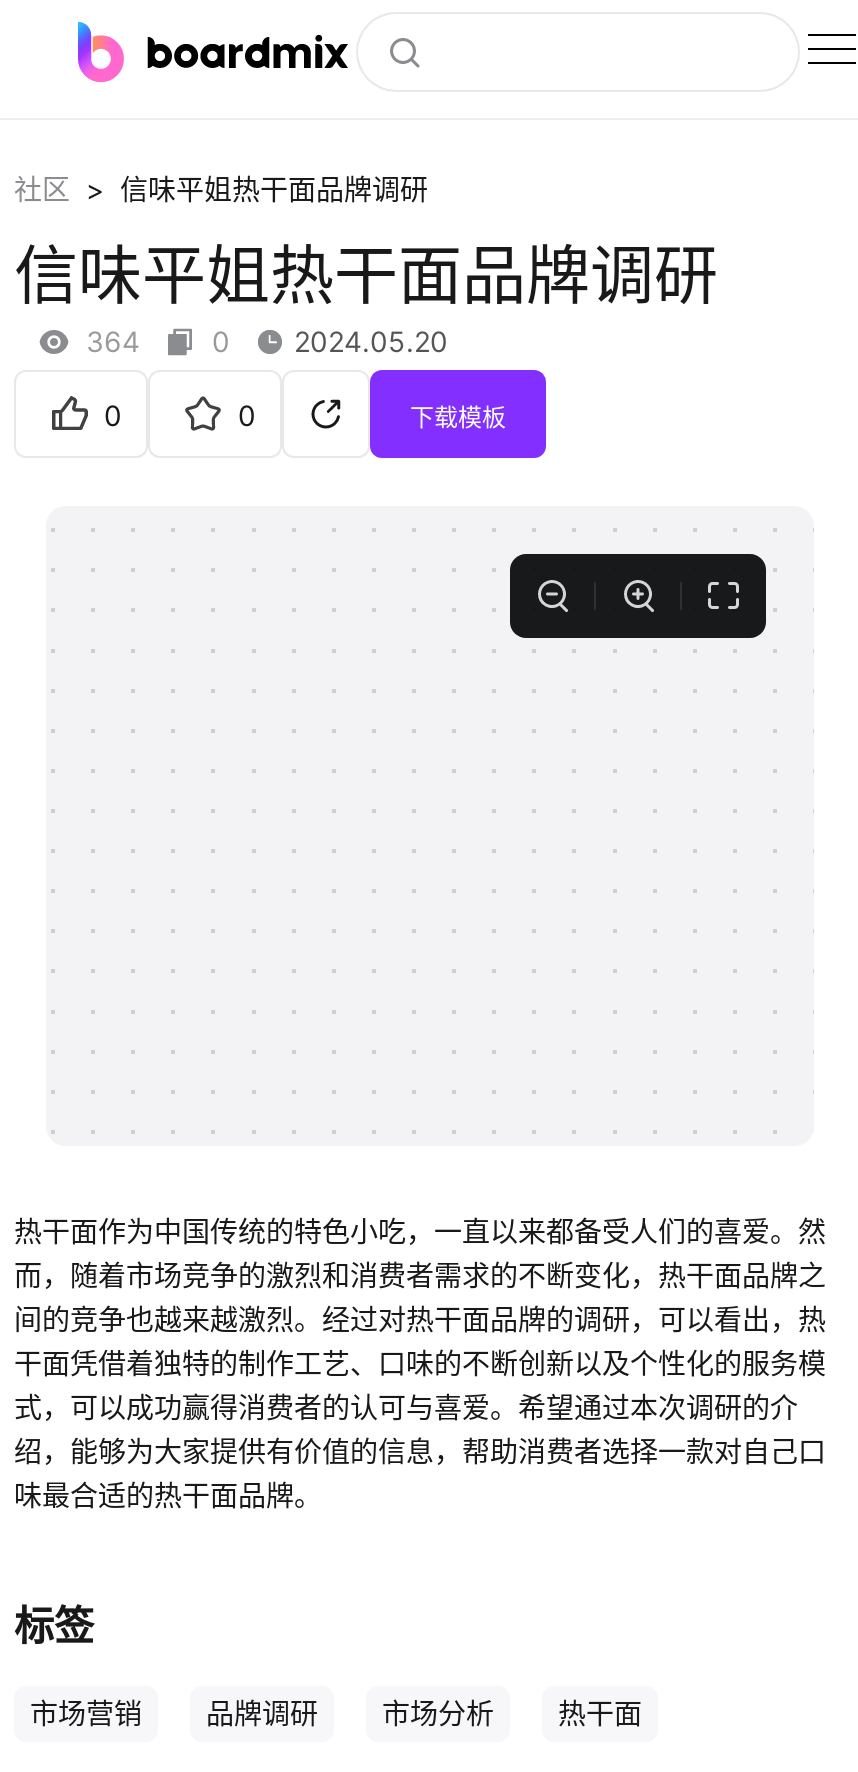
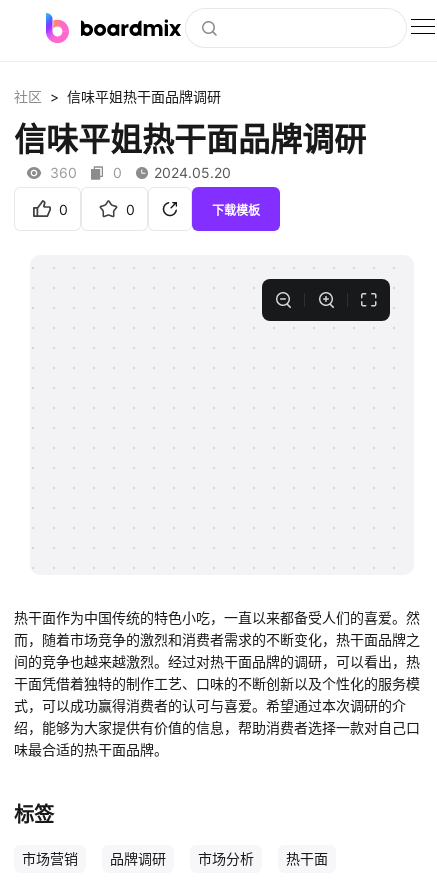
[86,324,140,358] 364 -> [50,164,77,181] 360

